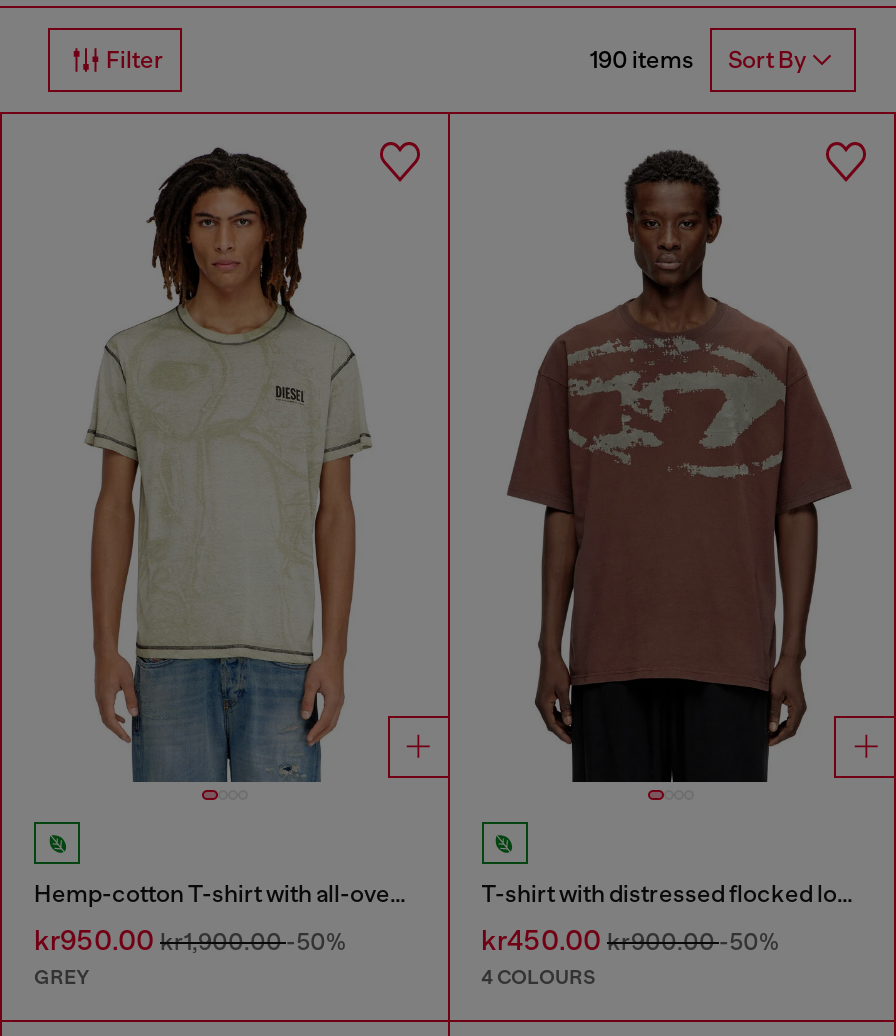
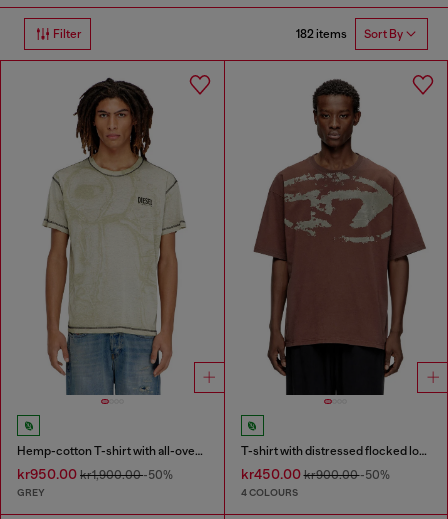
[590,46,806,75] 190 items Sort By -> [296,27,403,41] 182 items Sort By

